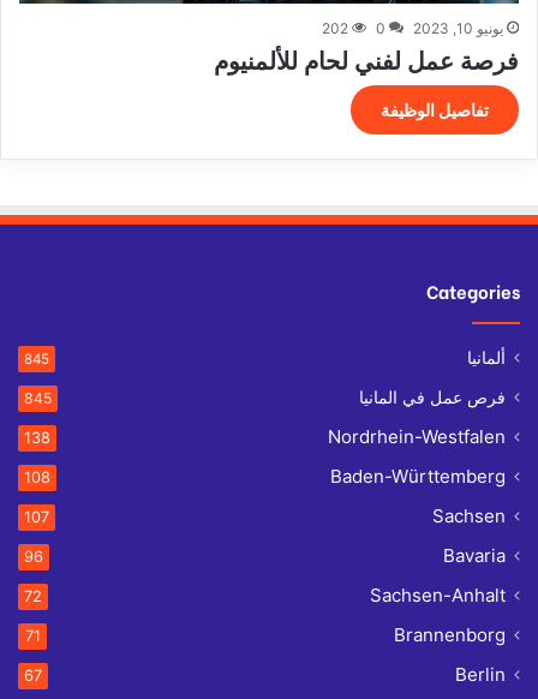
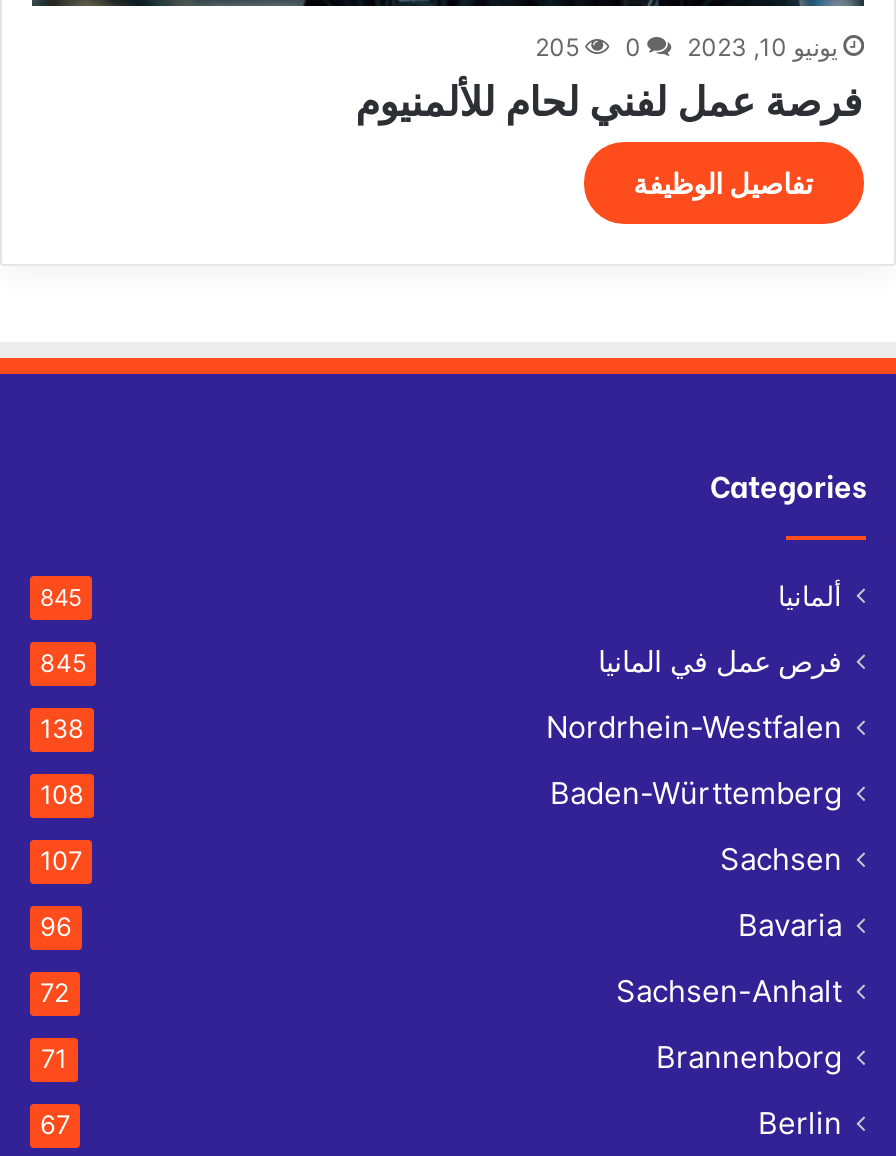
[321,20,385,38] 202 0 -> [535,33,641,63] 205 0

